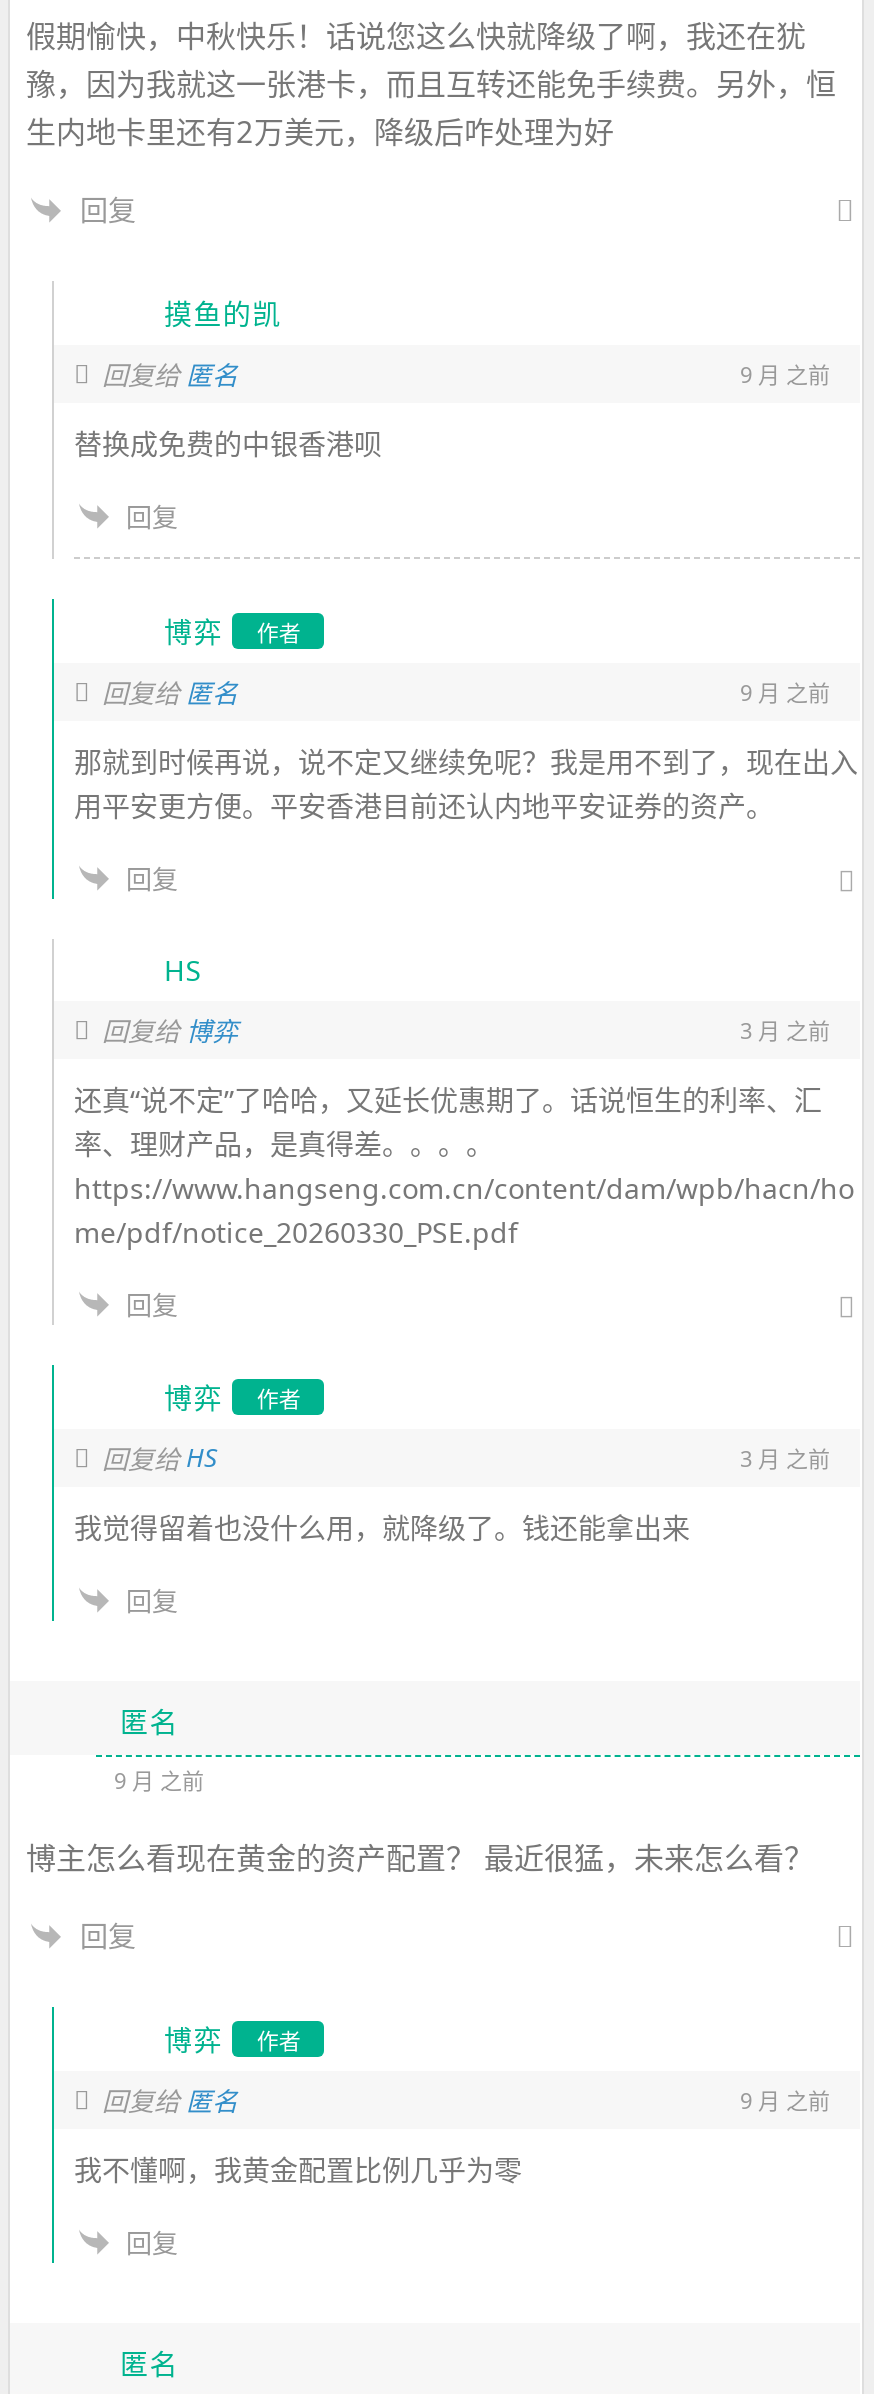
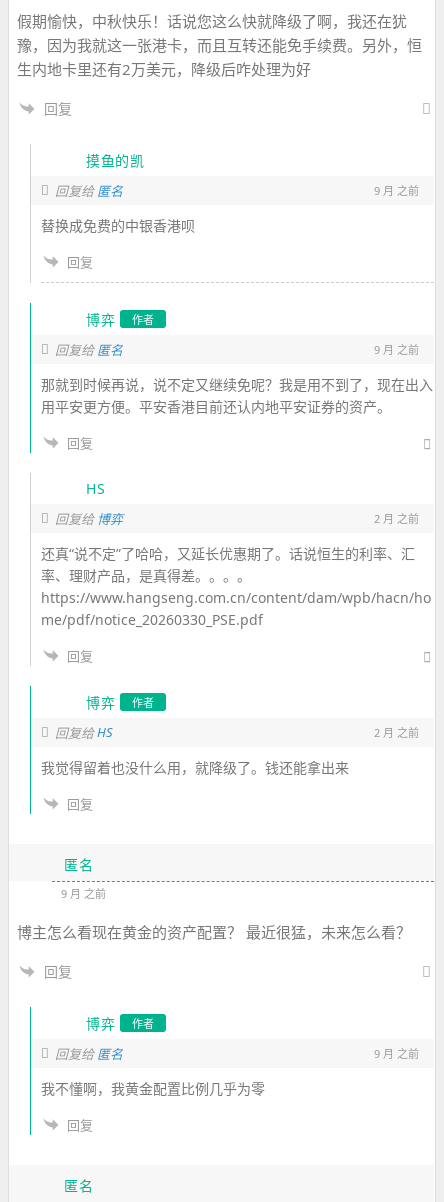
[740,1015,830,1045] 3 月 之前 -> [374,511,419,526] 2 月 之前
[740,1443,830,1473] 3 月 之前 -> [374,725,419,740] 2 月 之前

